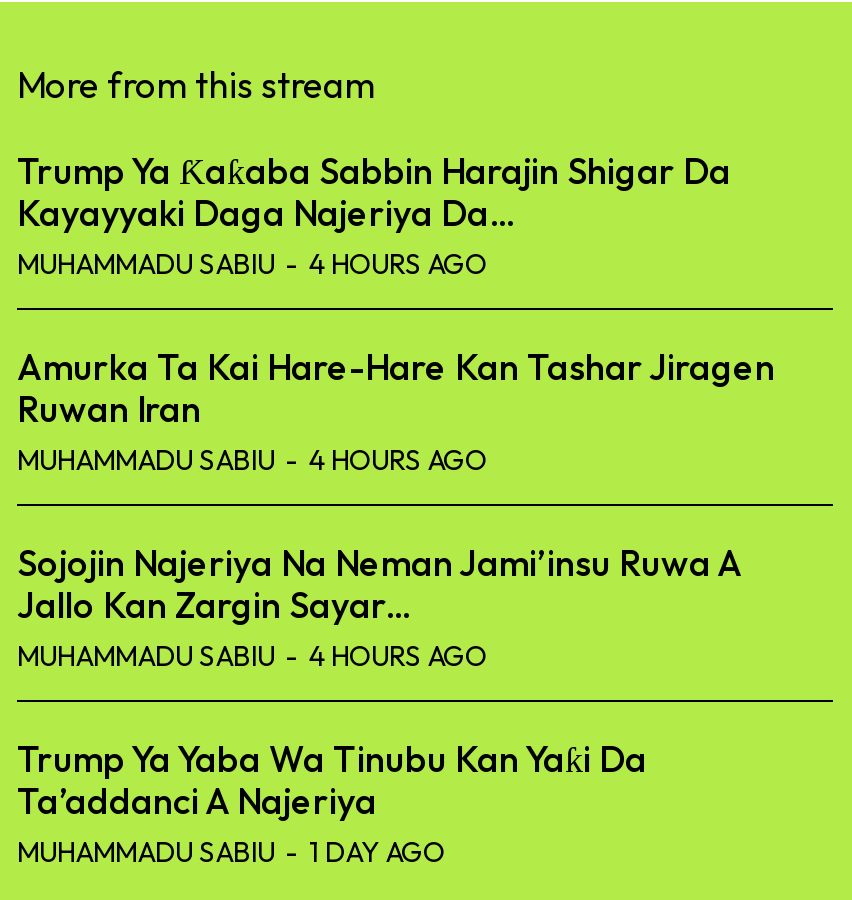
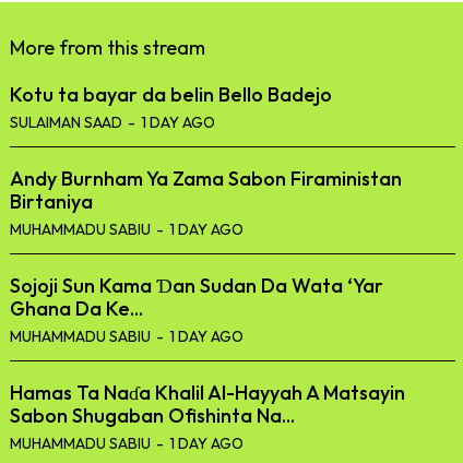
[17,148,731,282] Trump Ya Ƙaƙaba Sabbin Harajin Shigar Da | Kayayyaki Daga Najeriya Da... | MUHAMMADU SABIU - 4 HOURS AGO -> [10,82,332,132] Kotu ta bayar da belin Bello Badejo | SULAIMAN SAAD - 1 DAY AGO
[17,344,775,478] Amurka Ta Kai Hare-Hare Kan Tashar Jiragen | Ruwan Iran | MUHAMMADU SABIU - 4 HOURS AGO -> [10,166,402,239] Andy Burnham Ya Zama Sabon Firaministan | Birtaniya | MUHAMMADU SABIU - 1 DAY AGO
[17,540,741,674] Sojojin Najeriya Na Neman Jami’insu Ruwa A | Jallo Kan Zargin Sayar... | MUHAMMADU SABIU - 4 HOURS AGO -> [10,273,383,346] Sojoji Sun Kama Ɗan Sudan Da Wata ‘Yar | Ghana Da Ke... | MUHAMMADU SABIU - 1 DAY AGO
[17,736,647,824] Trump Ya Yaba Wa Tinubu Kan Yaƙi Da | Ta’addanci A Najeriya -> [10,380,405,428] Hamas Ta Naɗa Khalil Al-Hayyah A Matsayin | Sabon Shugaban Ofishinta Na...

